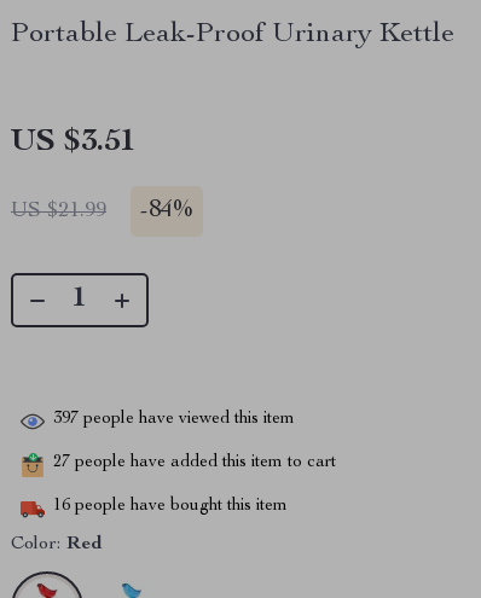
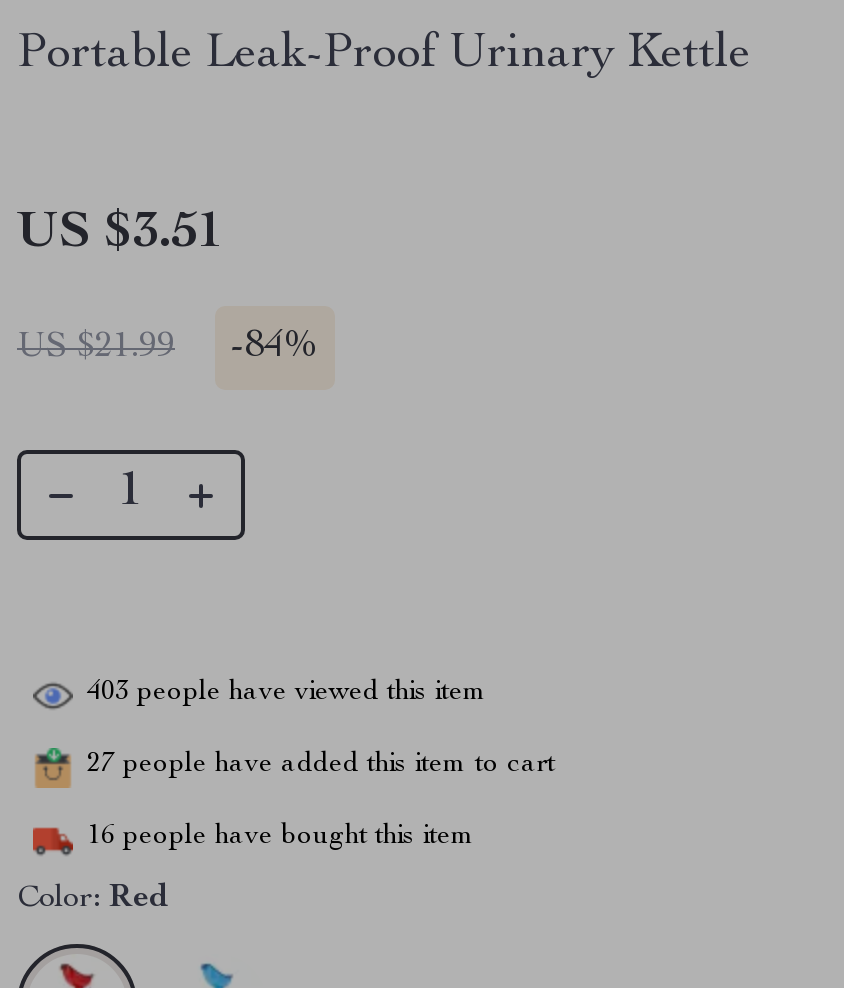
[53,411,295,428] 397 people have viewed this item -> [87,679,487,707] 403 people have viewed this item

